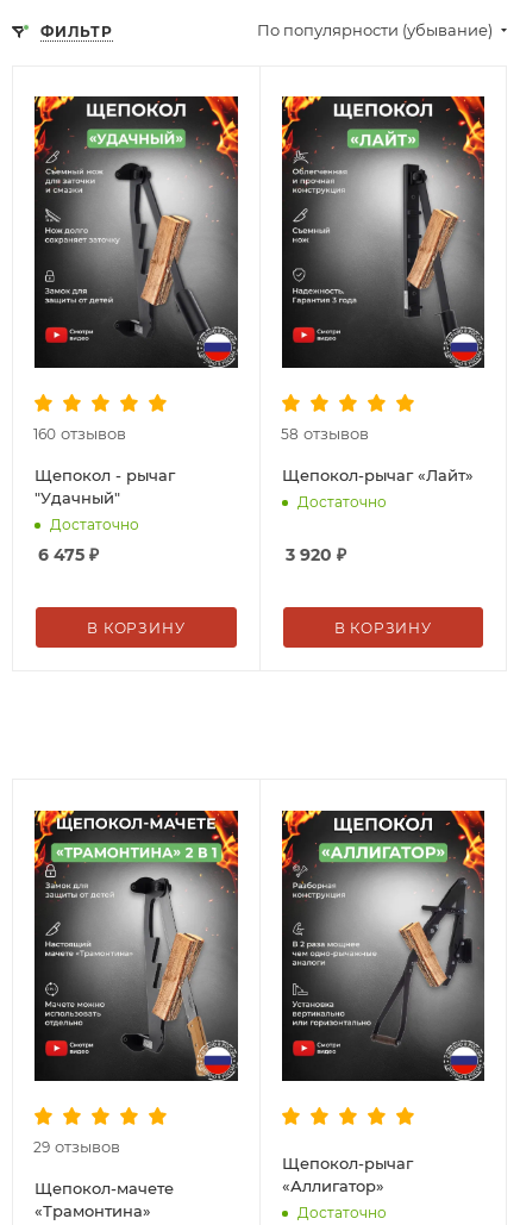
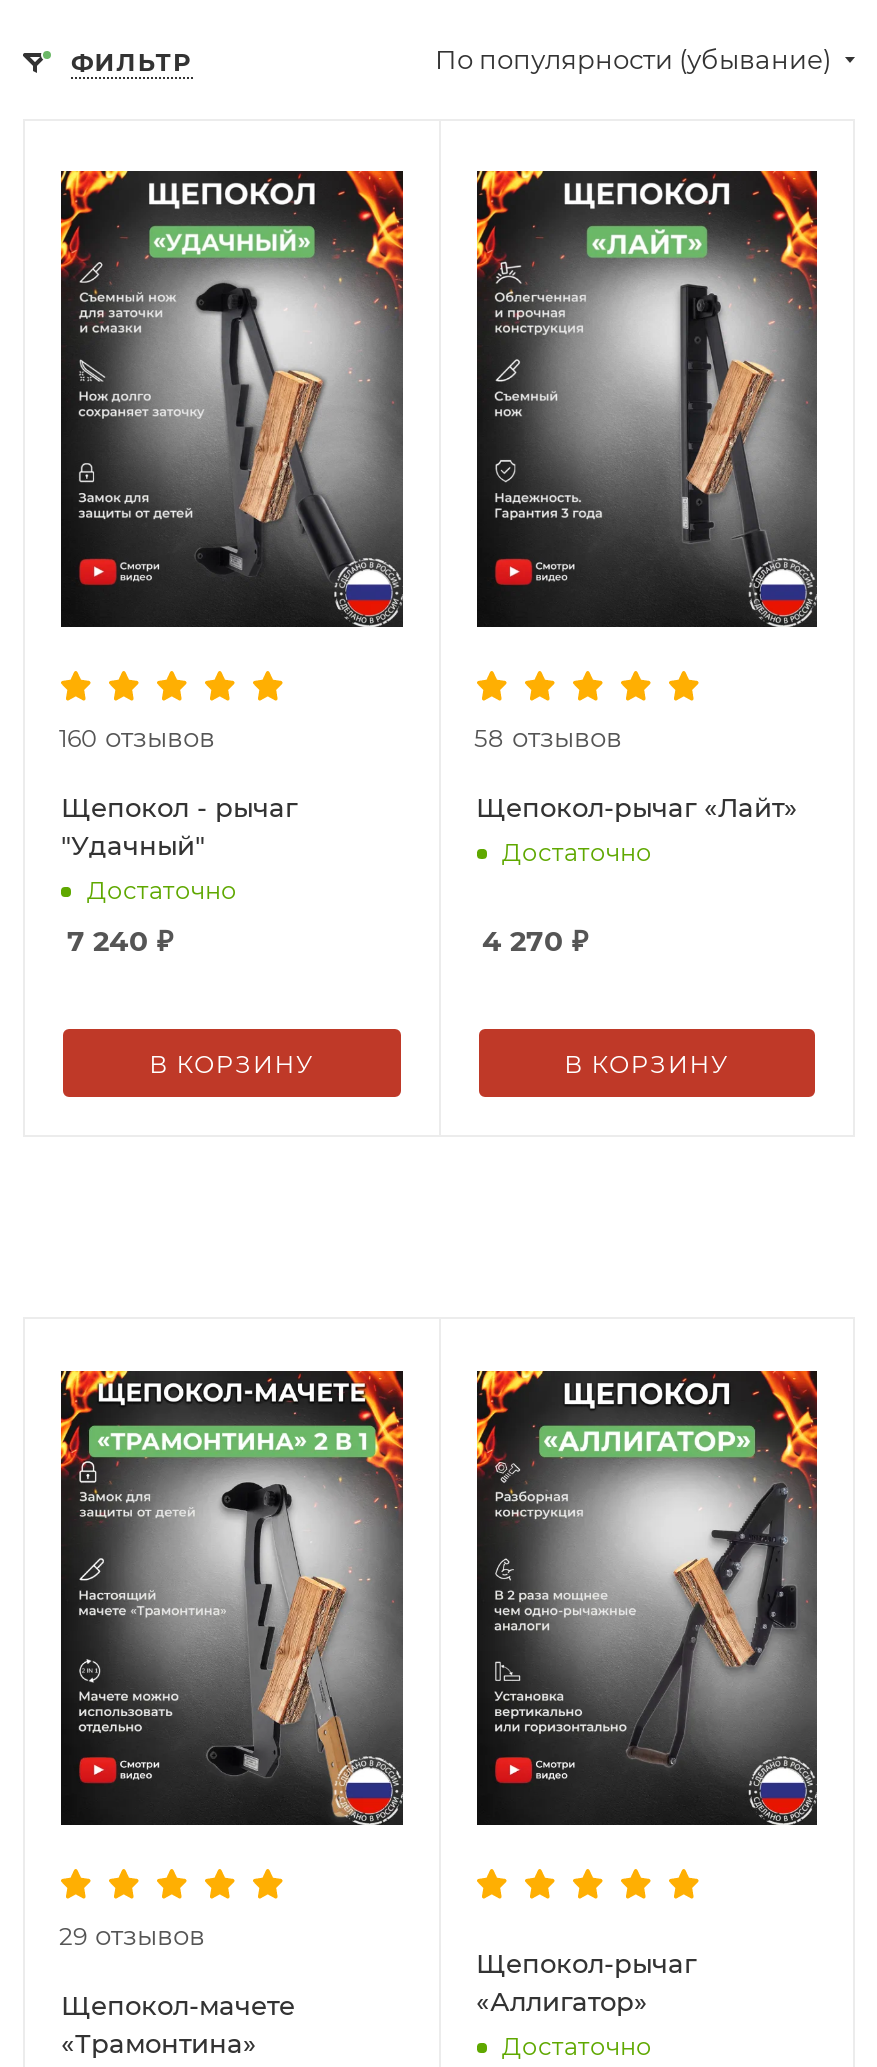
[38,544,99,566] 6 475 ₽ -> [67,923,173,959] 7 240 ₽
[285,544,346,566] 3 920 ₽ -> [482,923,588,959] 4 270 ₽

